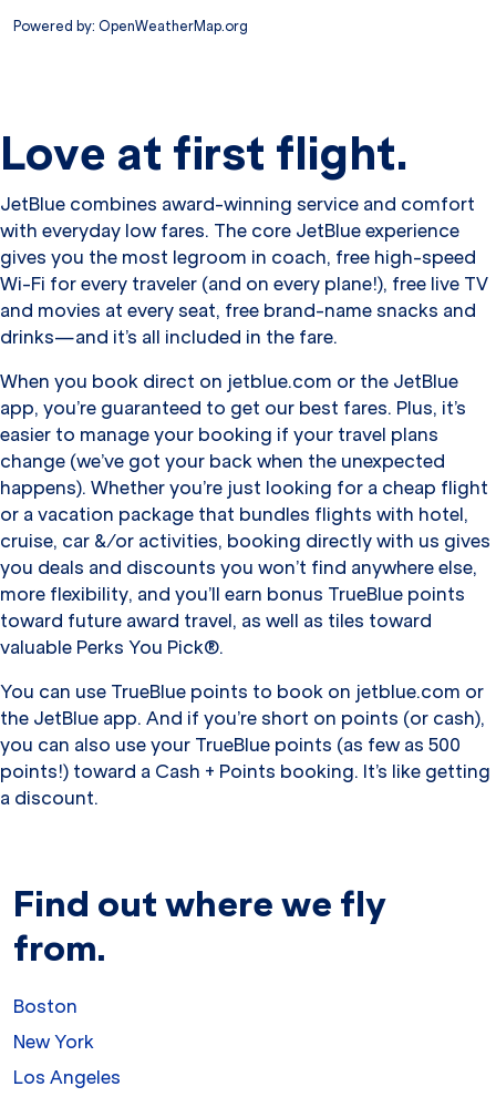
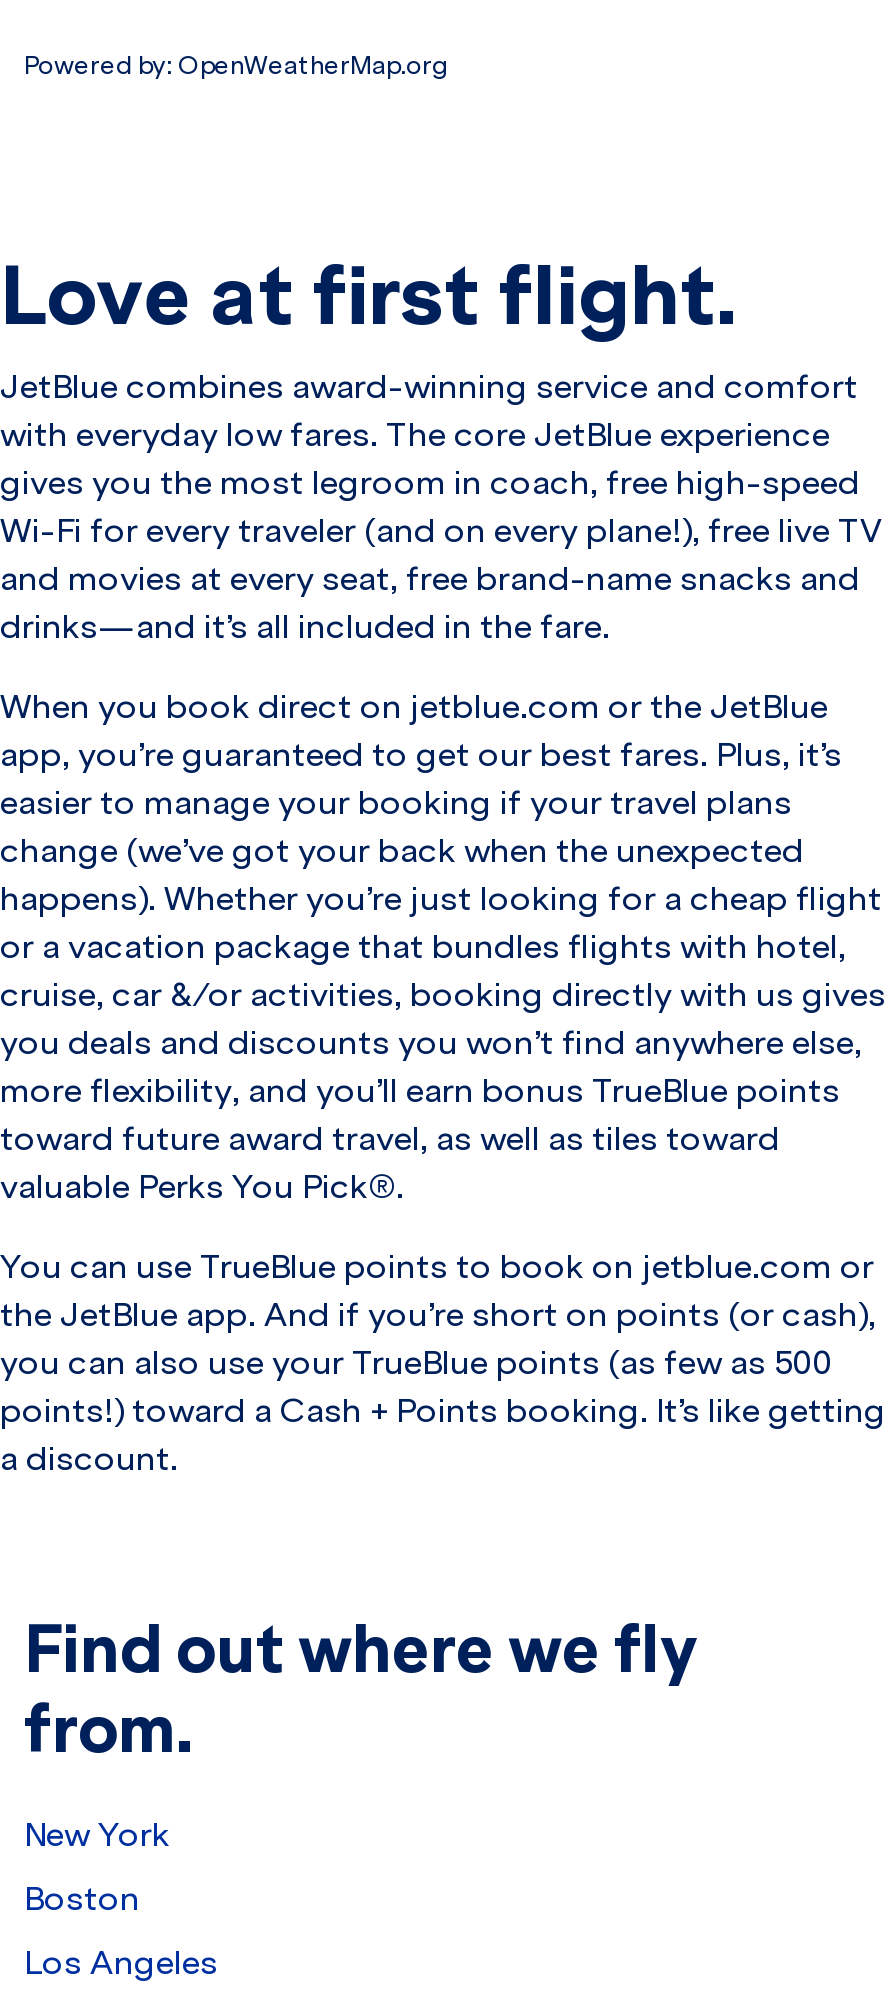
moved [13,995,77,1017] -> [24,1878,140,1918]: Boston
moved [13,1031,94,1053] -> [24,1814,170,1854]: New York

